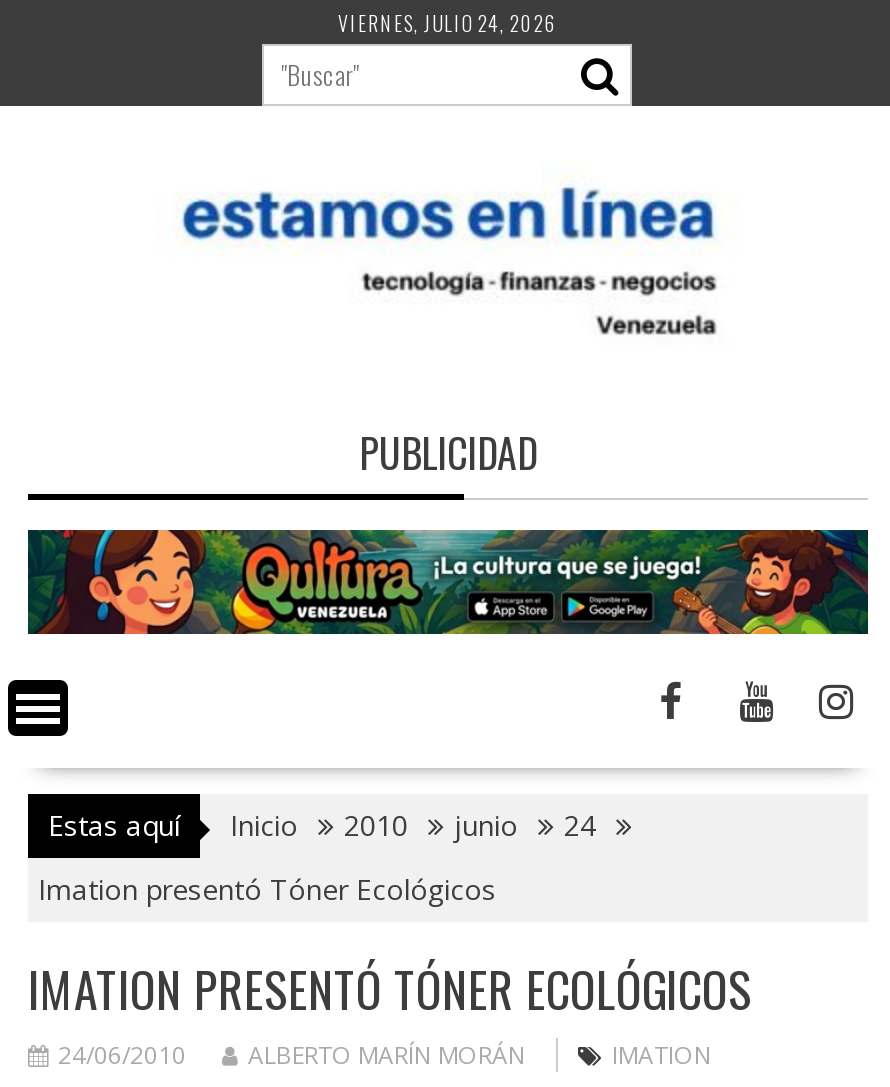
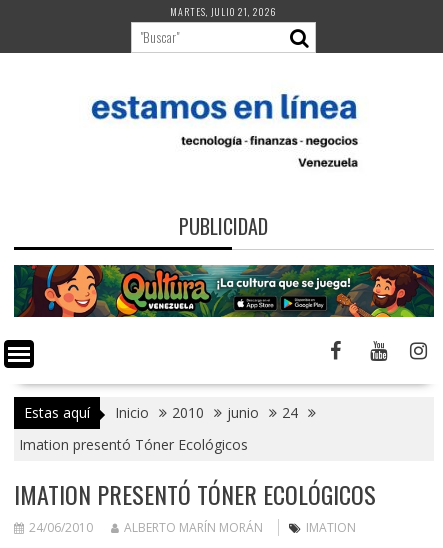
[338,8,558,38] VIERNES, JULIO 24, 2026 -> [170,4,277,19] MARTES, JULIO 21, 2026

